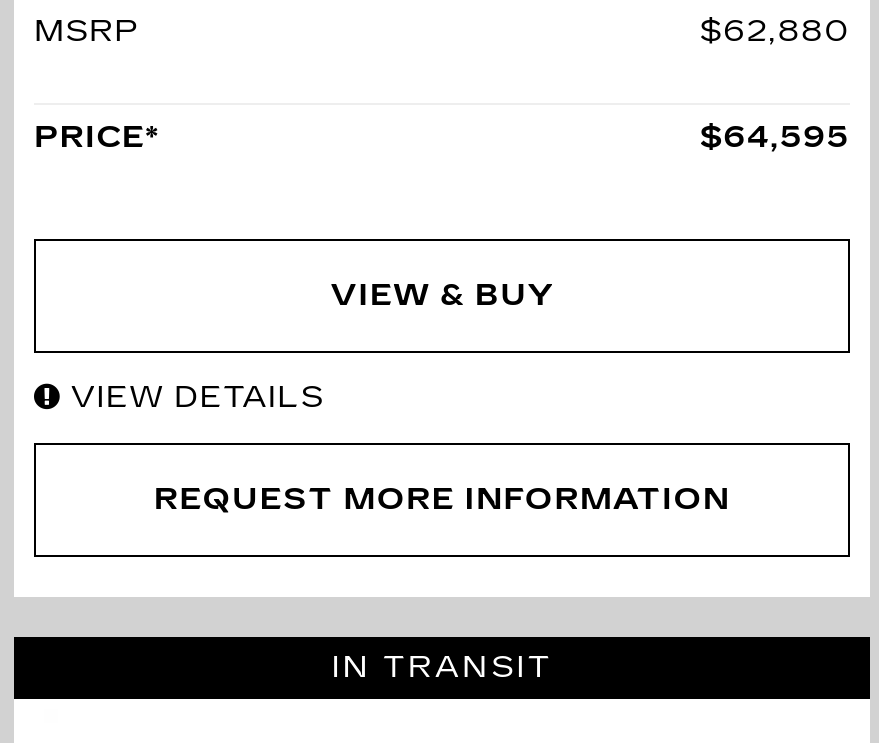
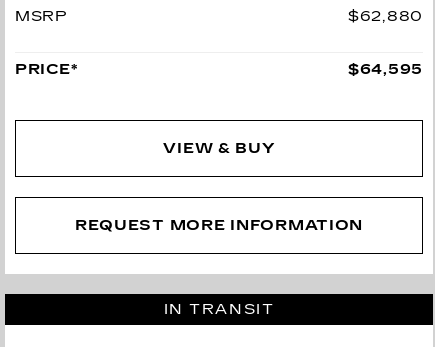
[61,379,324,415] VIEW DETAILS -> none

